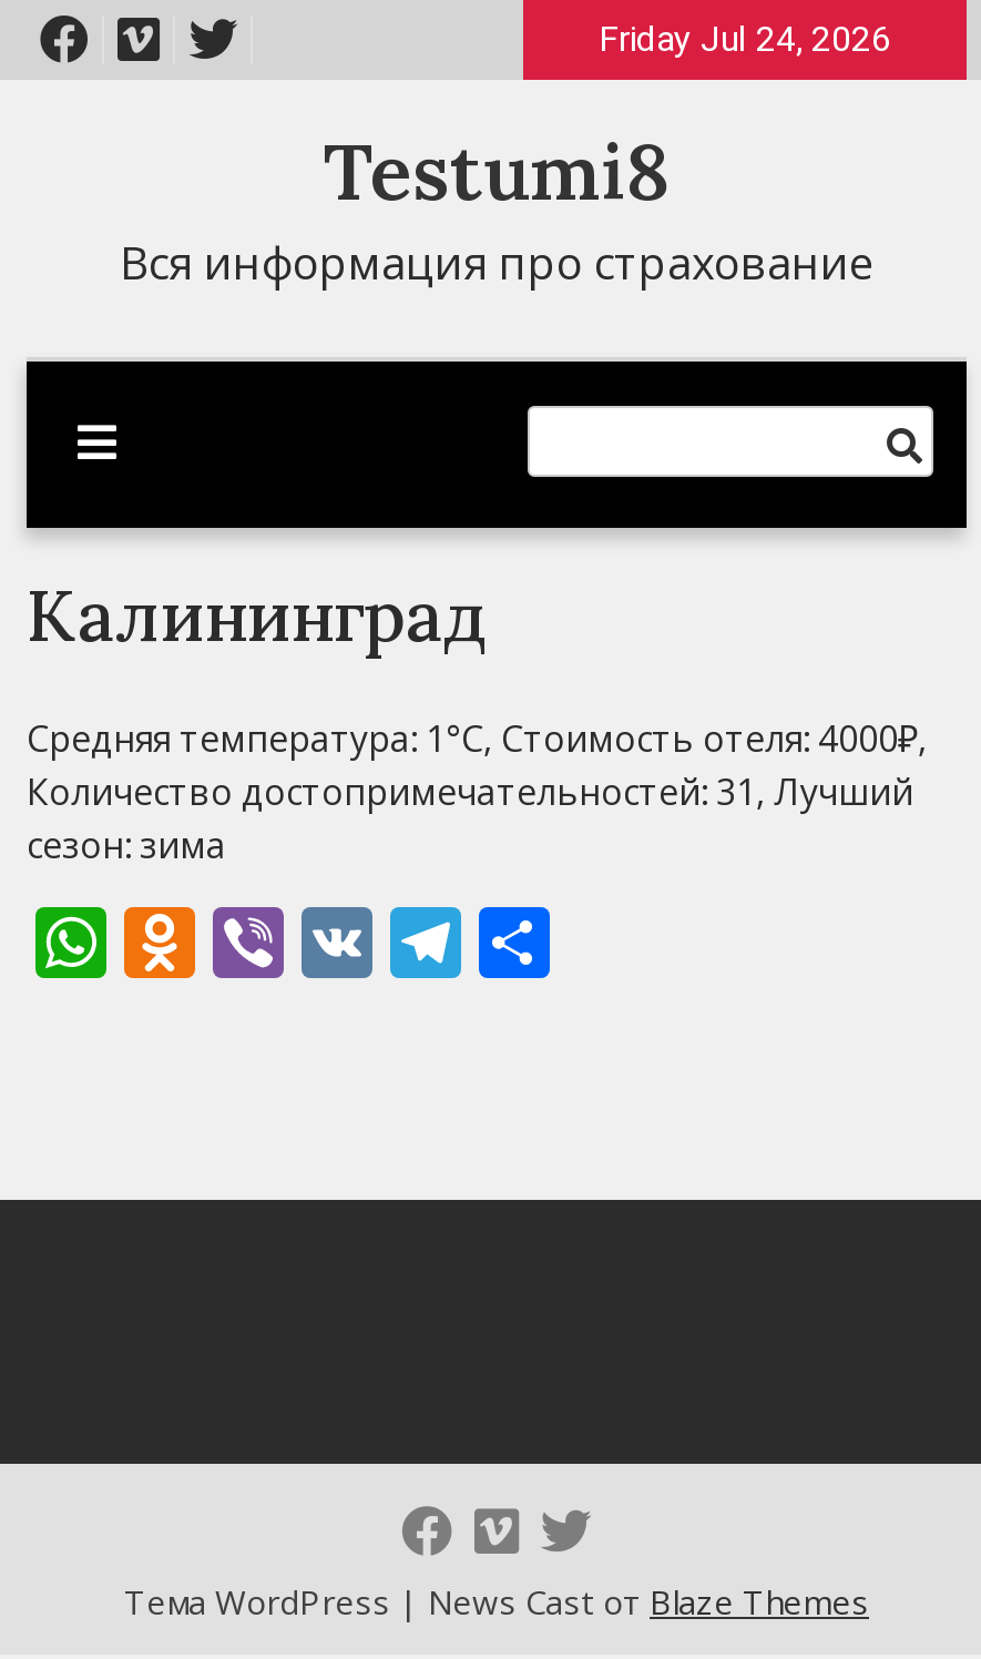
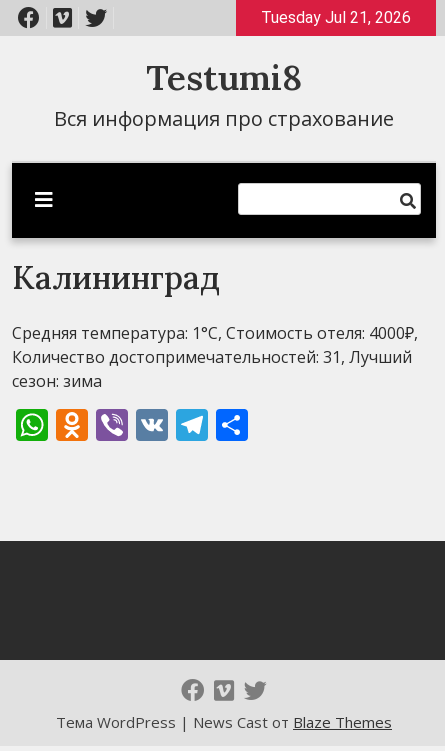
[599,18,891,60] Friday Jul 24, 2026 -> [261,8,411,27] Tuesday Jul 21, 2026

